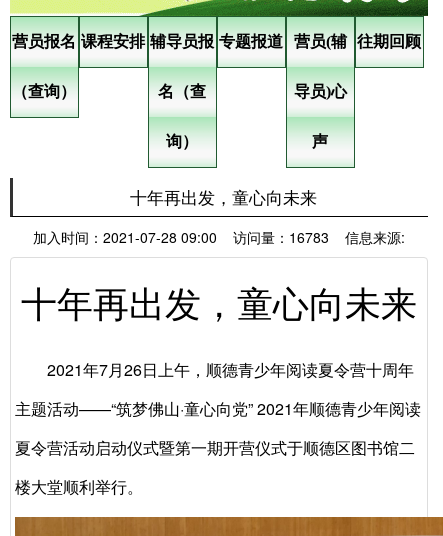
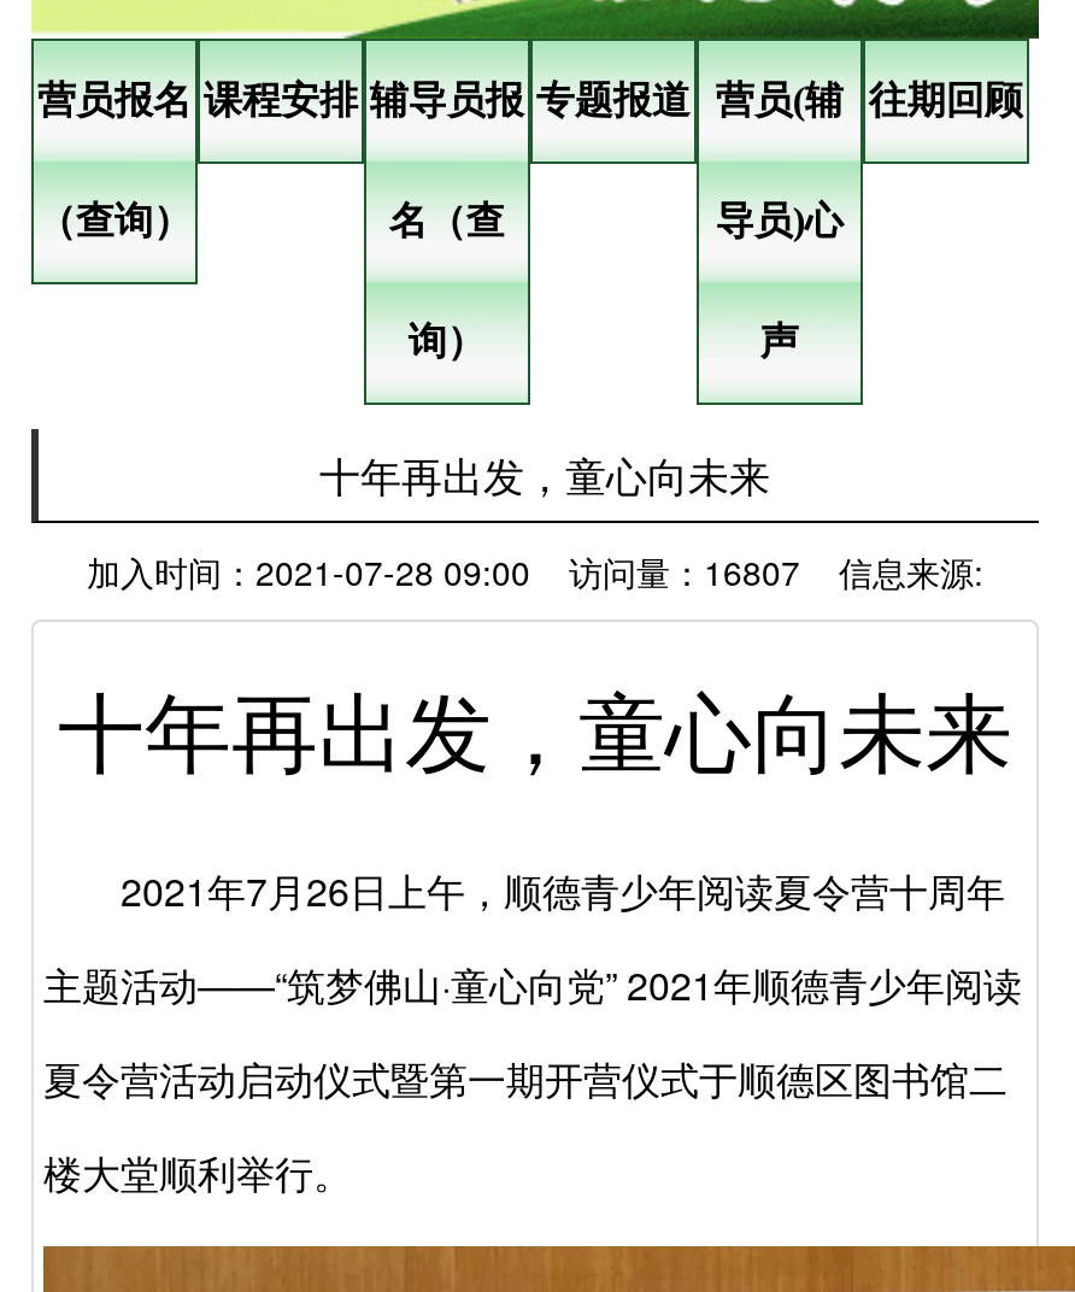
[33,227,405,247] 加入时间：2021-07-28 09:00 访问量：16783 信息来源: -> [87,547,983,595] 加入时间：2021-07-28 09:00 访问量：16807 信息来源:

